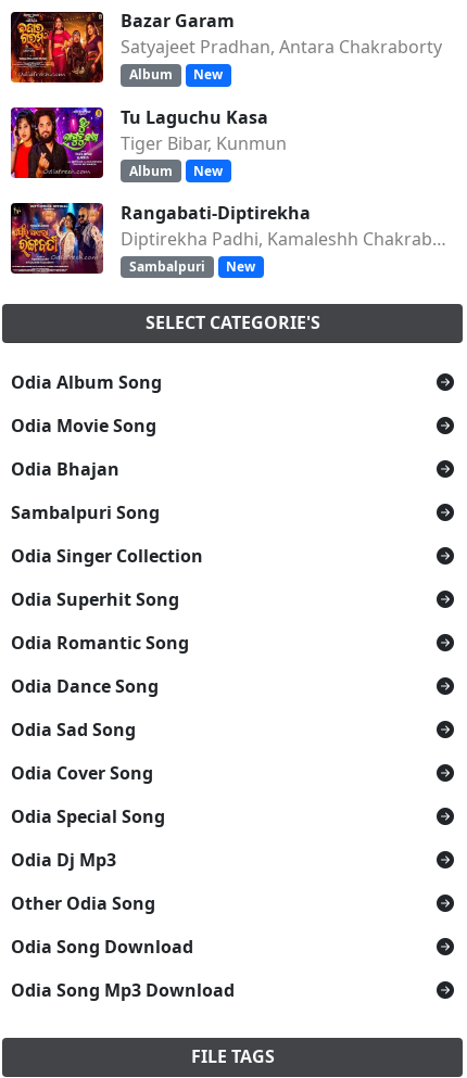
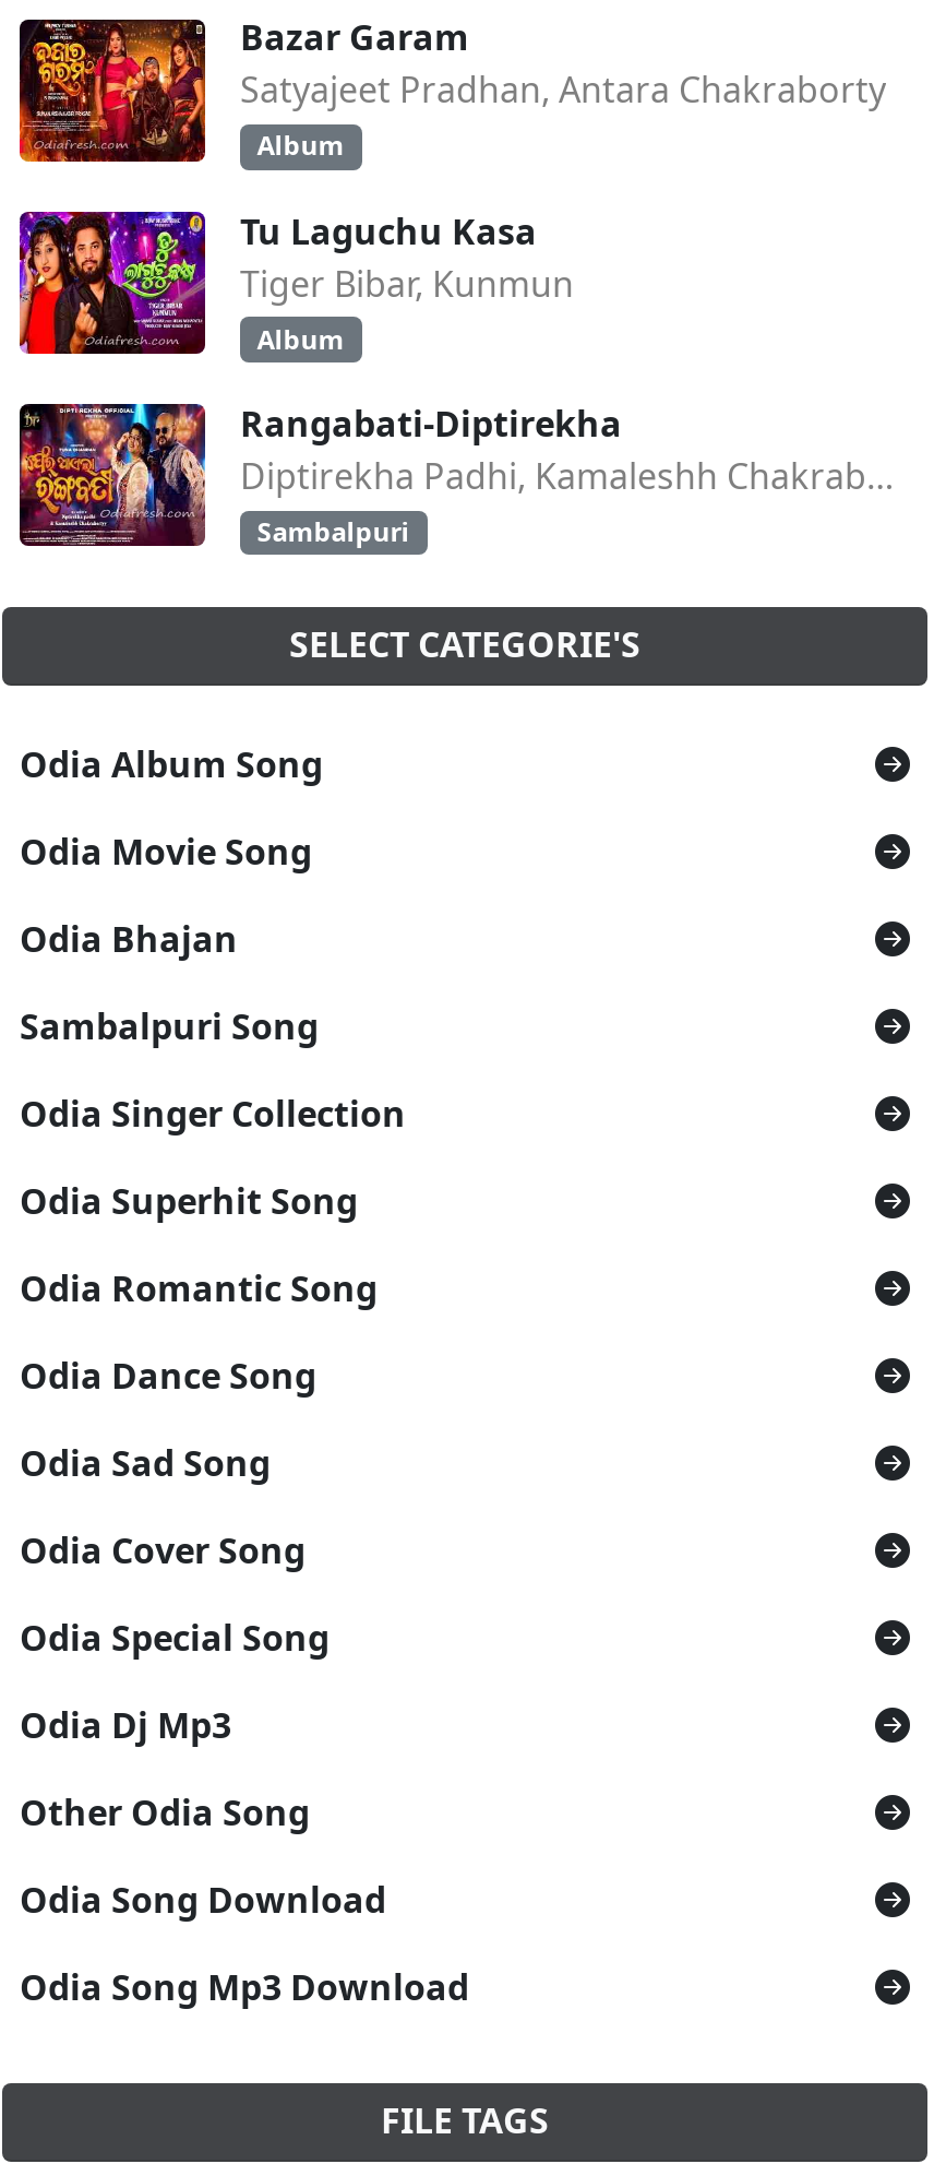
[194,65,223,84] New -> none
[194,161,223,180] New -> none
[226,257,256,275] New -> none

